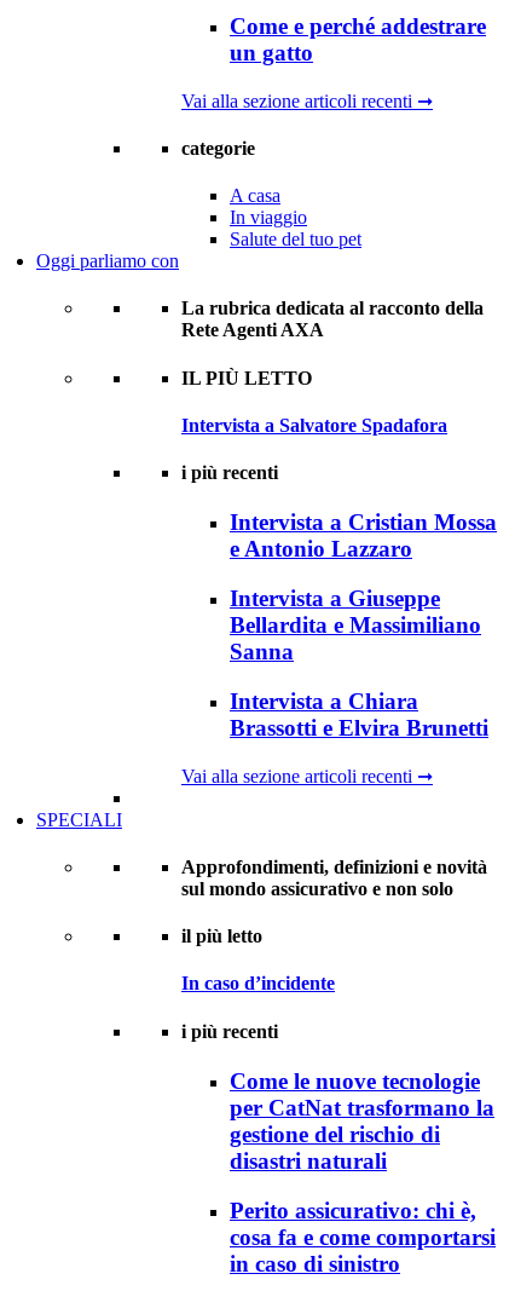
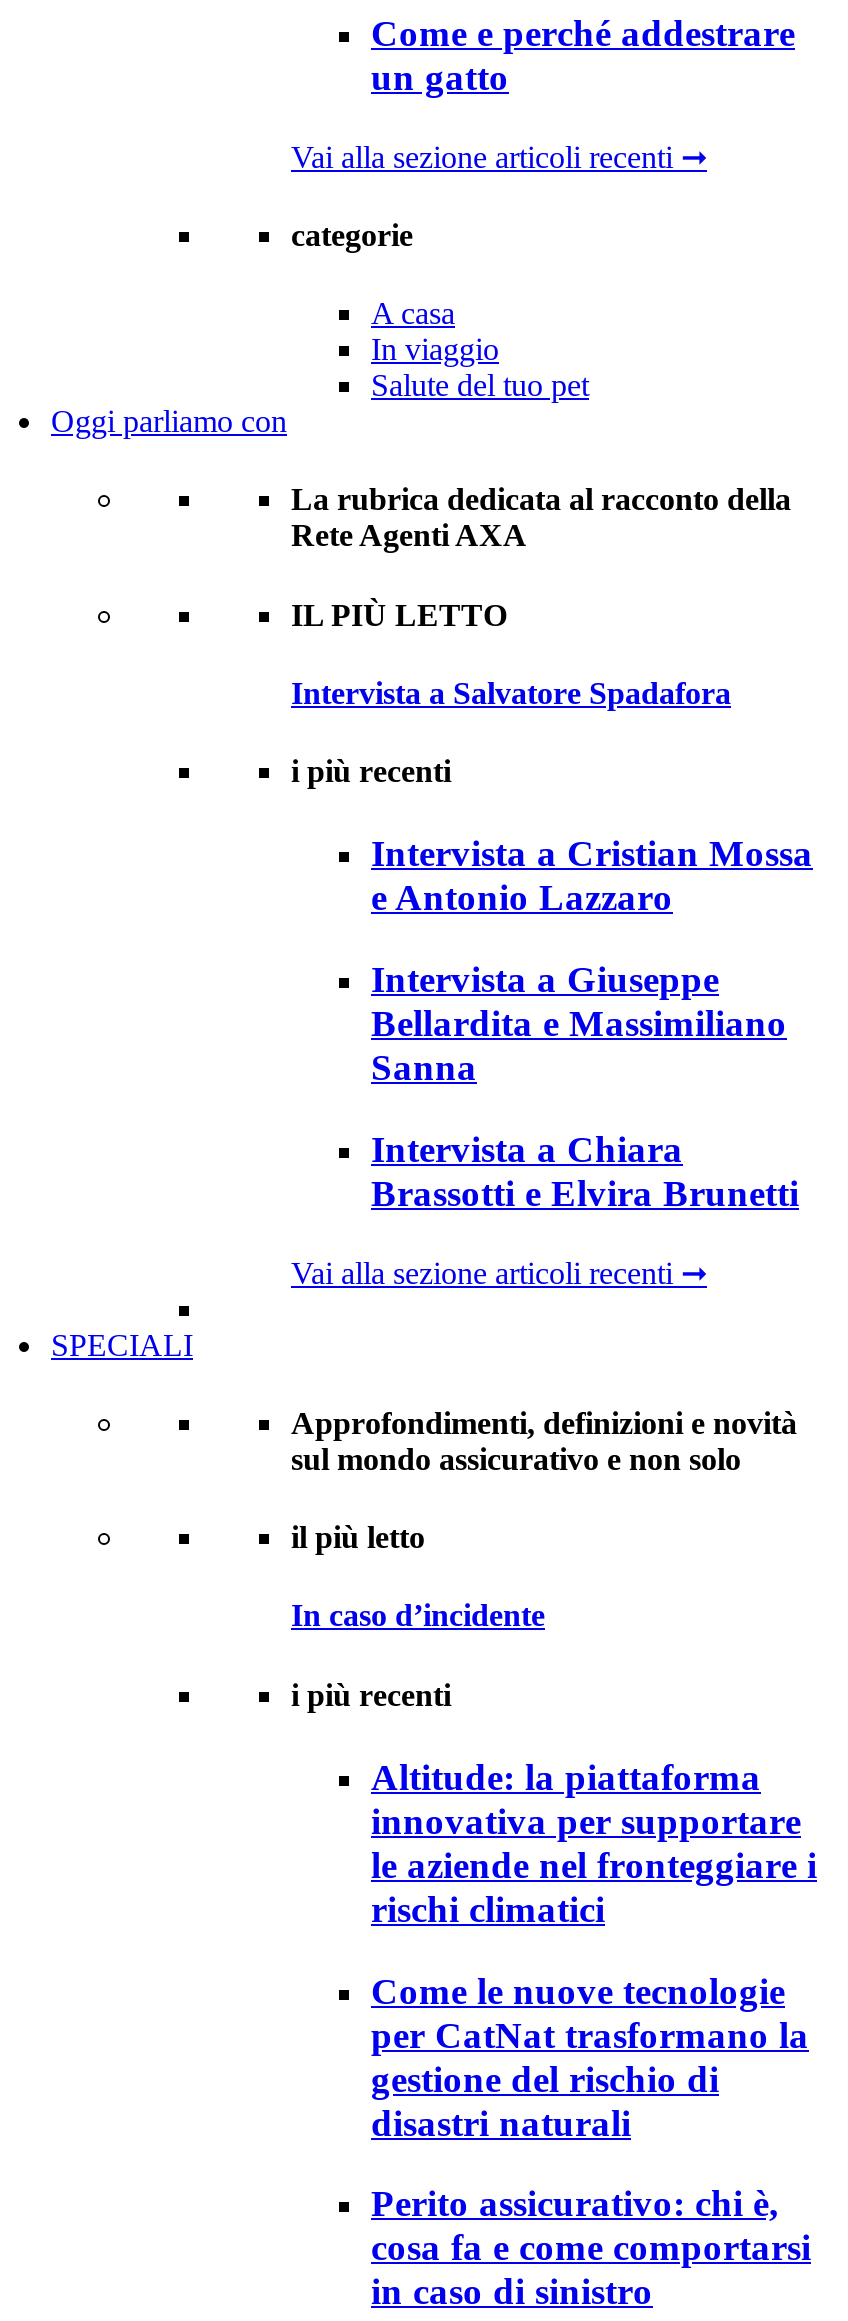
none -> [371,1756,817,1930] Altitude: la piattaforma | innovativa per supportare | le aziende nel fronteggiare i | rischi climatici

